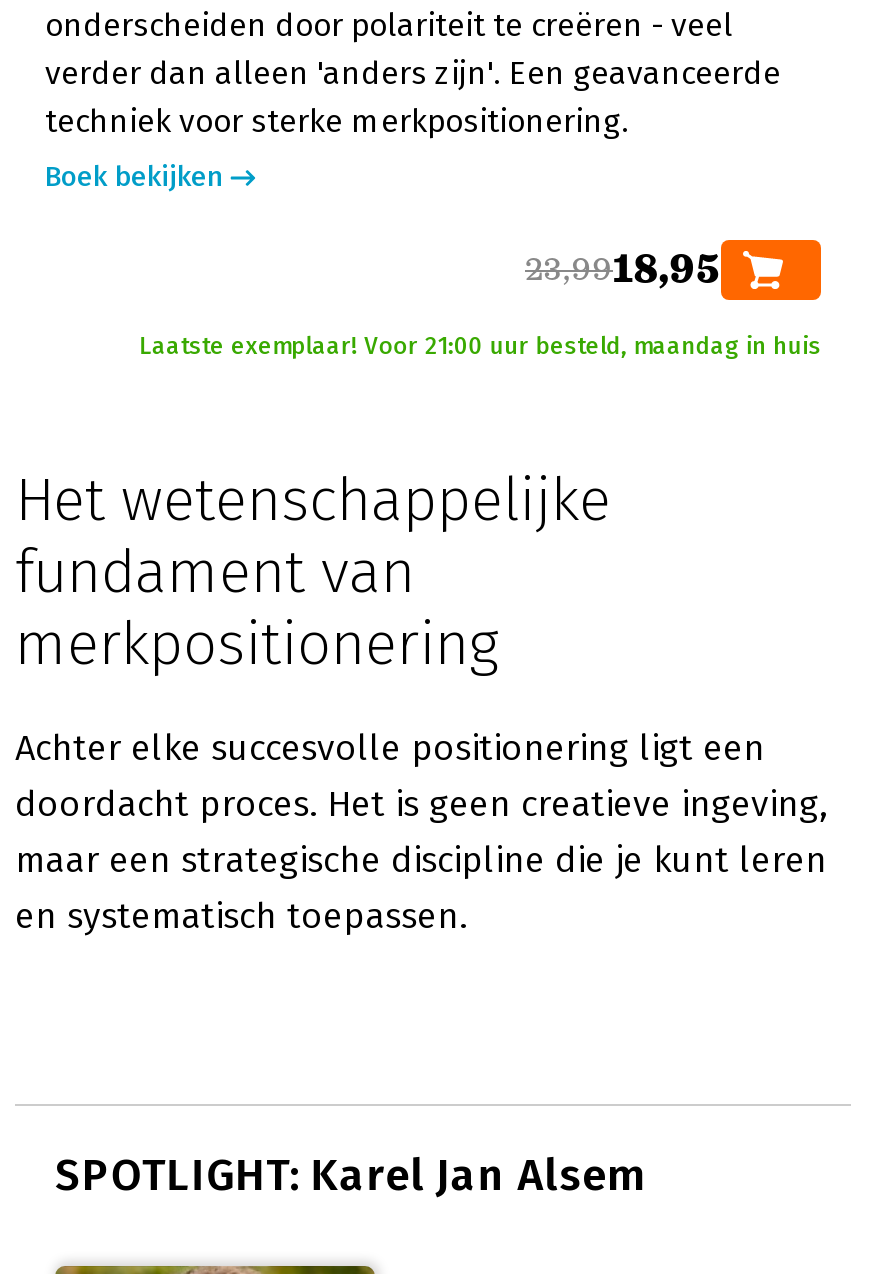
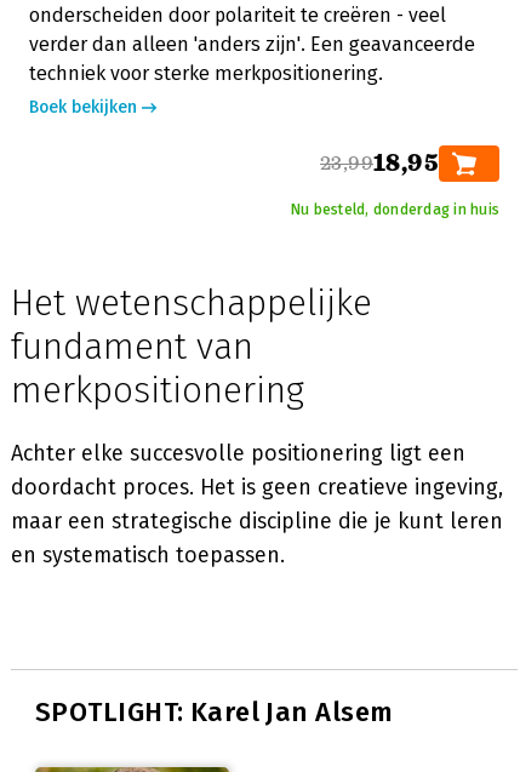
[139,332,821,360] Laatste exemplaar! Voor 21:00 uur besteld, maandag in huis -> [291,201,499,218] Nu besteld, donderdag in huis

